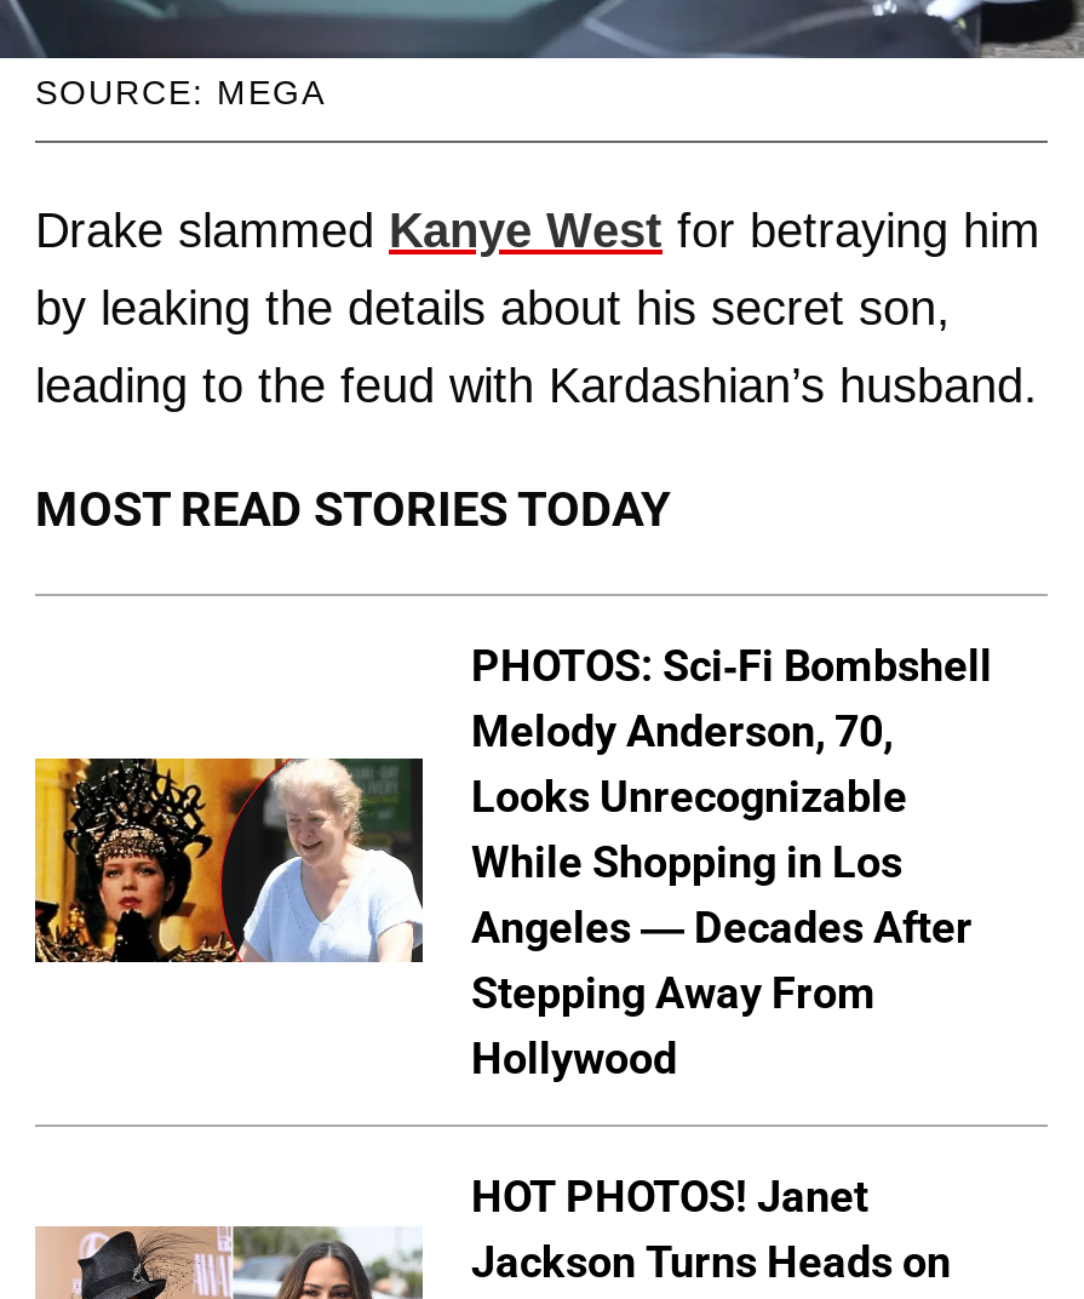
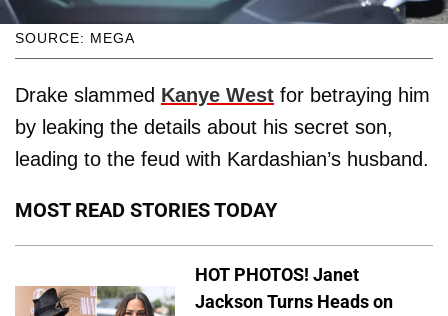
[33,639,992,1082] [image] | PHOTOS: Sci-Fi Bombshell | Melody Anderson, 70, | Looks Unrecognizable | While Shopping in Los | Angeles — Decades After | Stepping Away From | Hollywood -> none

